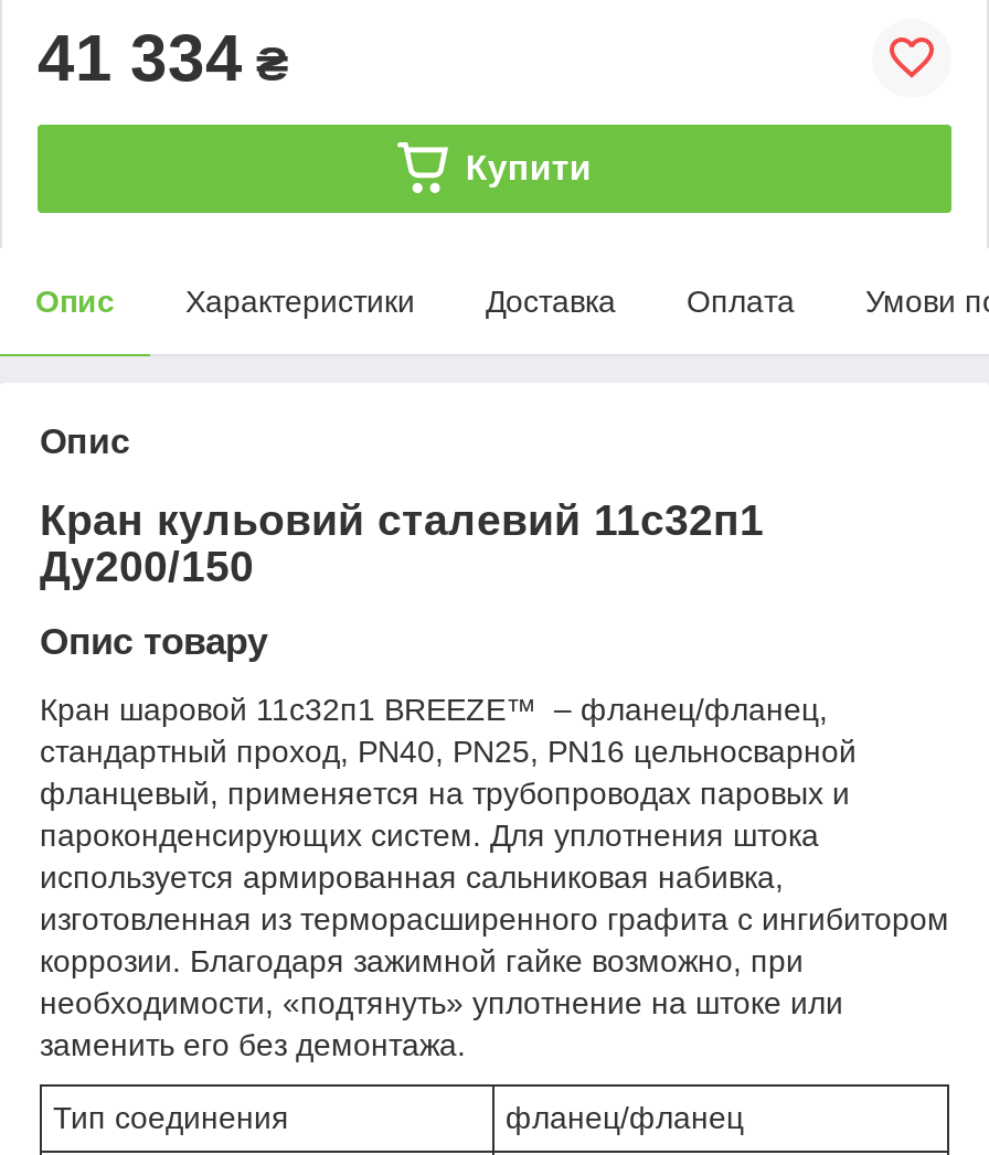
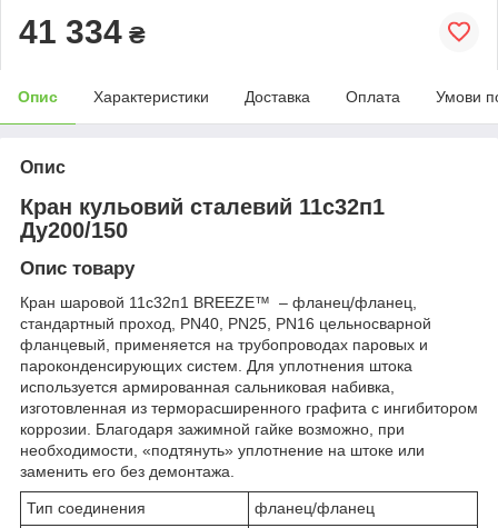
[466,148,591,186] Купити -> none

